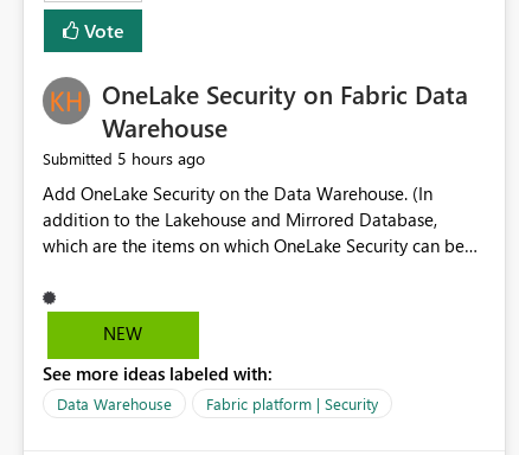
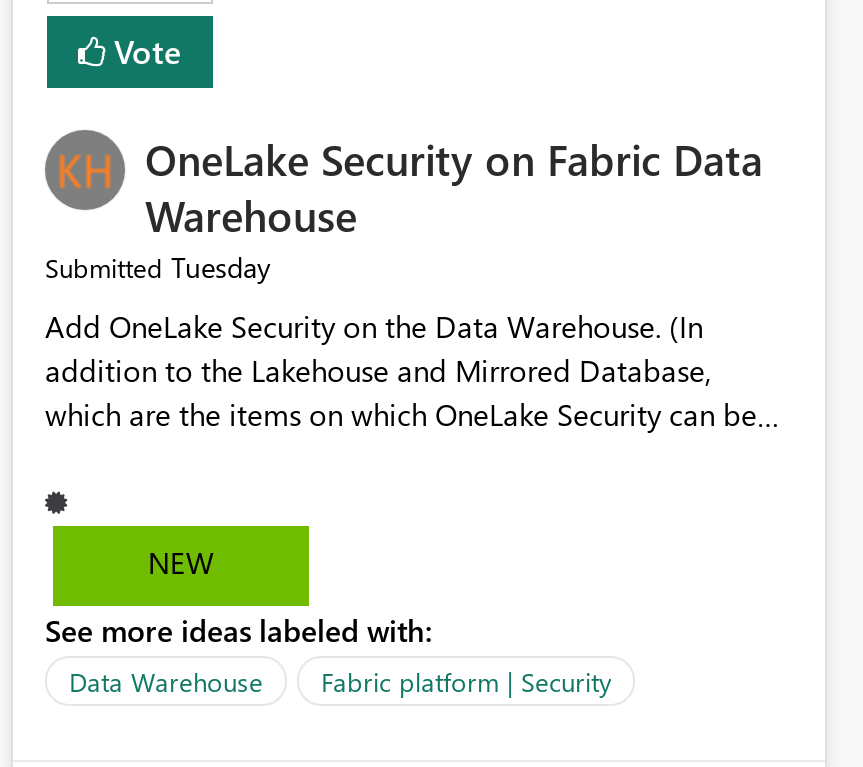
[43,147,205,170] Submitted 5 hours ago -> [45,249,271,287] Submitted Tuesday

